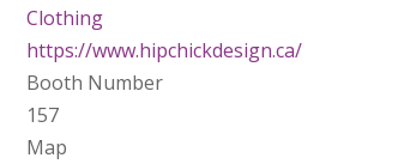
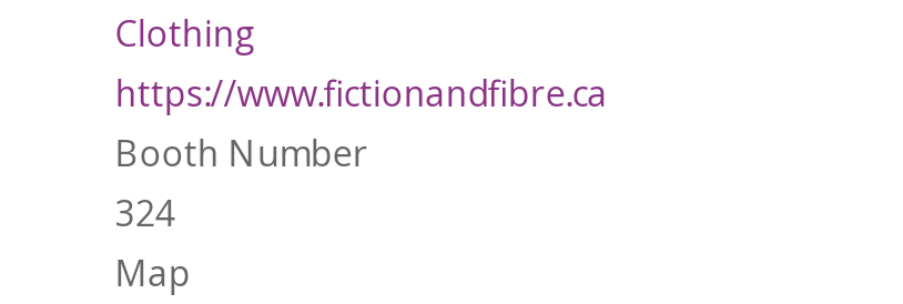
[26,37,302,63] https://www.hipchickdesign.ca/ -> [115,68,607,117] https://www.fictionandfibre.ca
[26,102,59,128] 157 -> [115,188,175,237] 324

